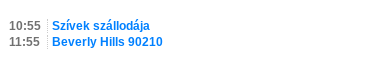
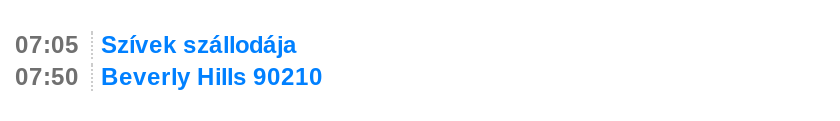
[9,19,150,33] 10:55 Szívek szállodája -> [15,31,297,59] 07:05 Szívek szállodája
[9,35,163,49] 11:55 Beverly Hills 90210 -> [15,63,323,91] 07:50 Beverly Hills 90210

